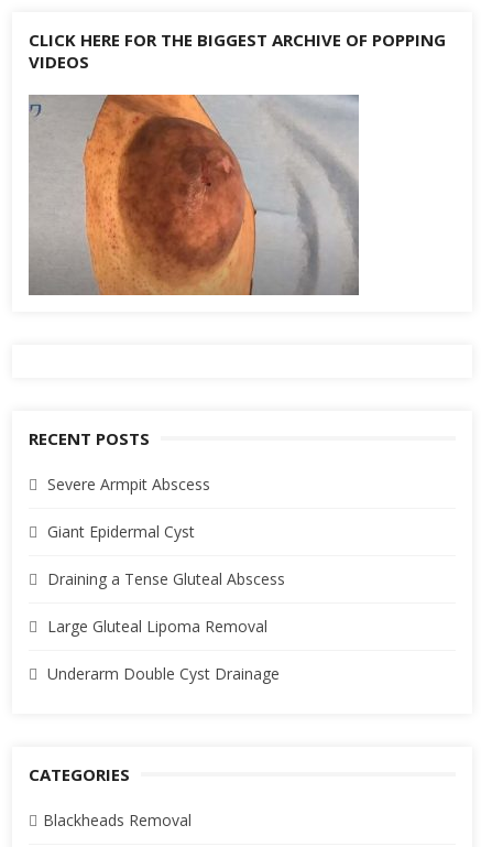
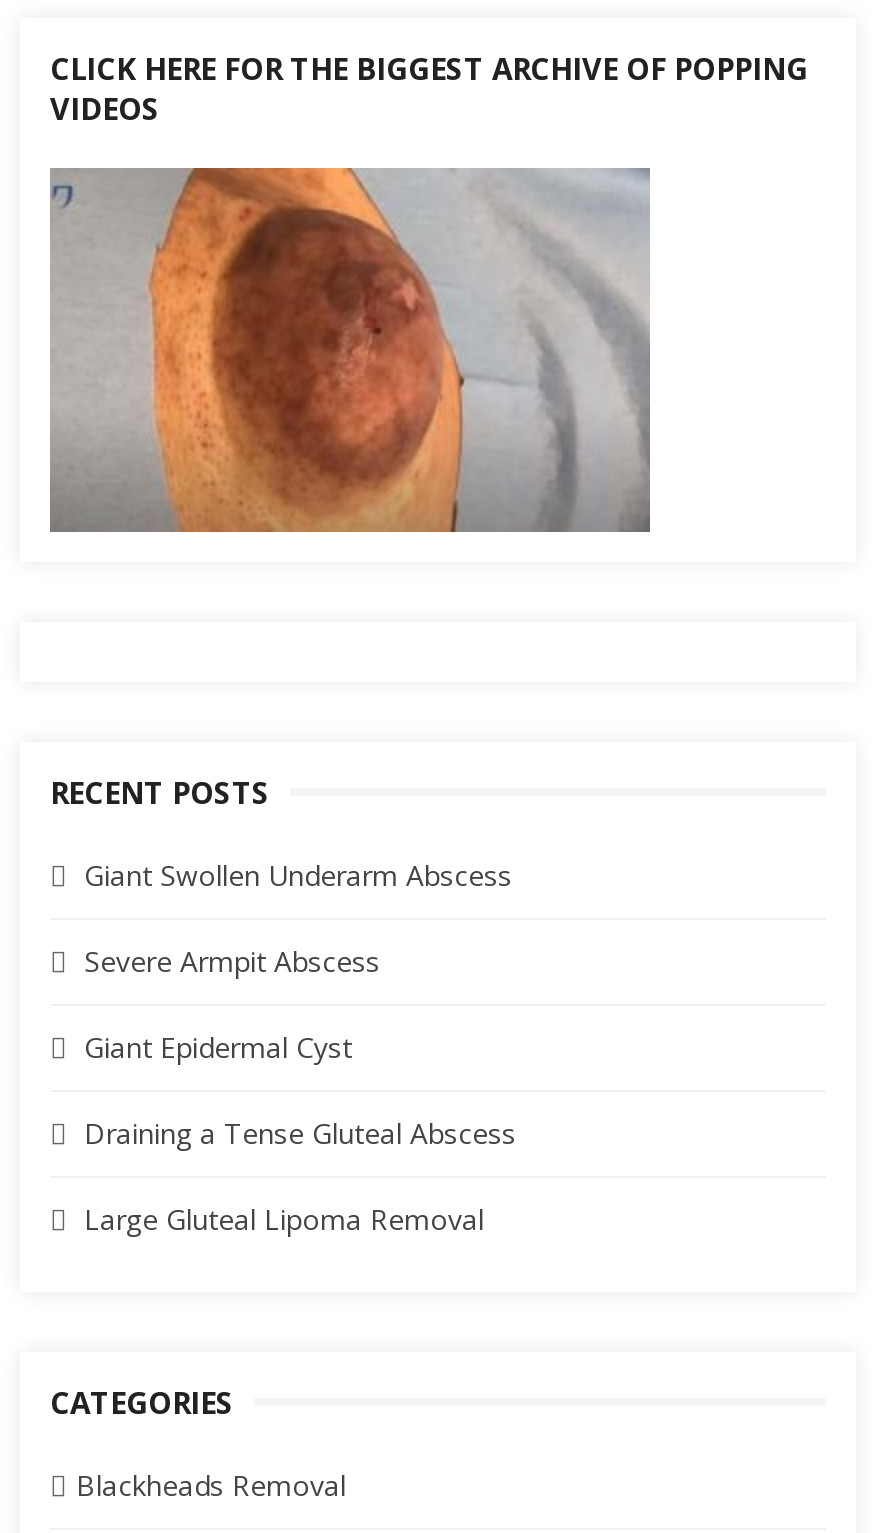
none -> [84,856,512,894] Giant Swollen Underarm Abscess
moved [47,474,285,637] -> [84,942,516,1238]: Severe Armpit Abscess | Giant Epidermal Cyst | Draining a Tense Gluteal Abscess | Large Gluteal Lipoma Removal
[47,663,280,684] Underarm Double Cyst Drainage -> none

